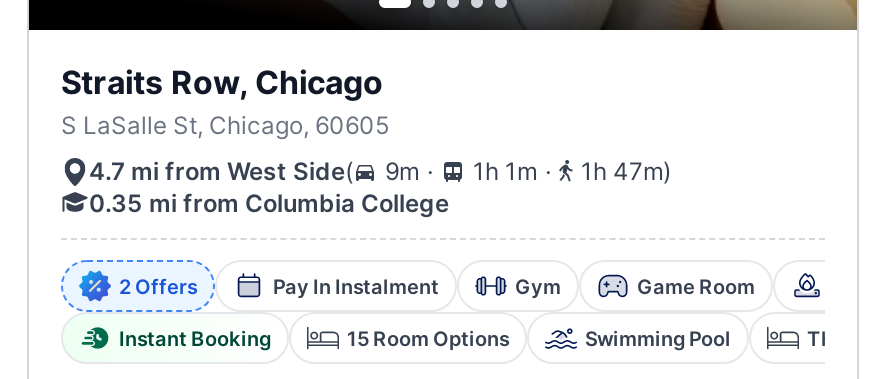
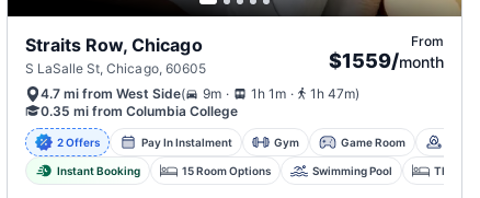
none -> [328,32,444,72] From | $1559/month

